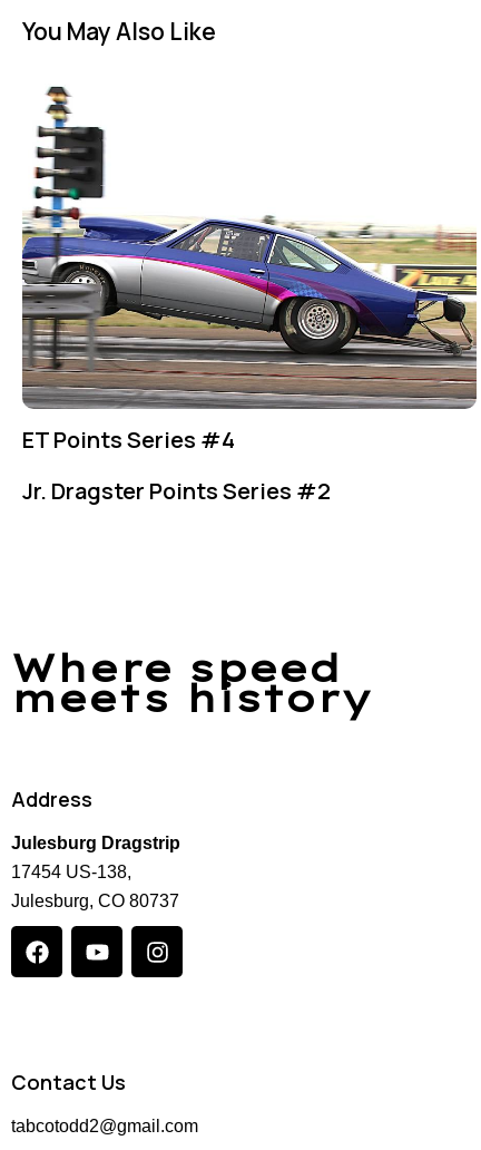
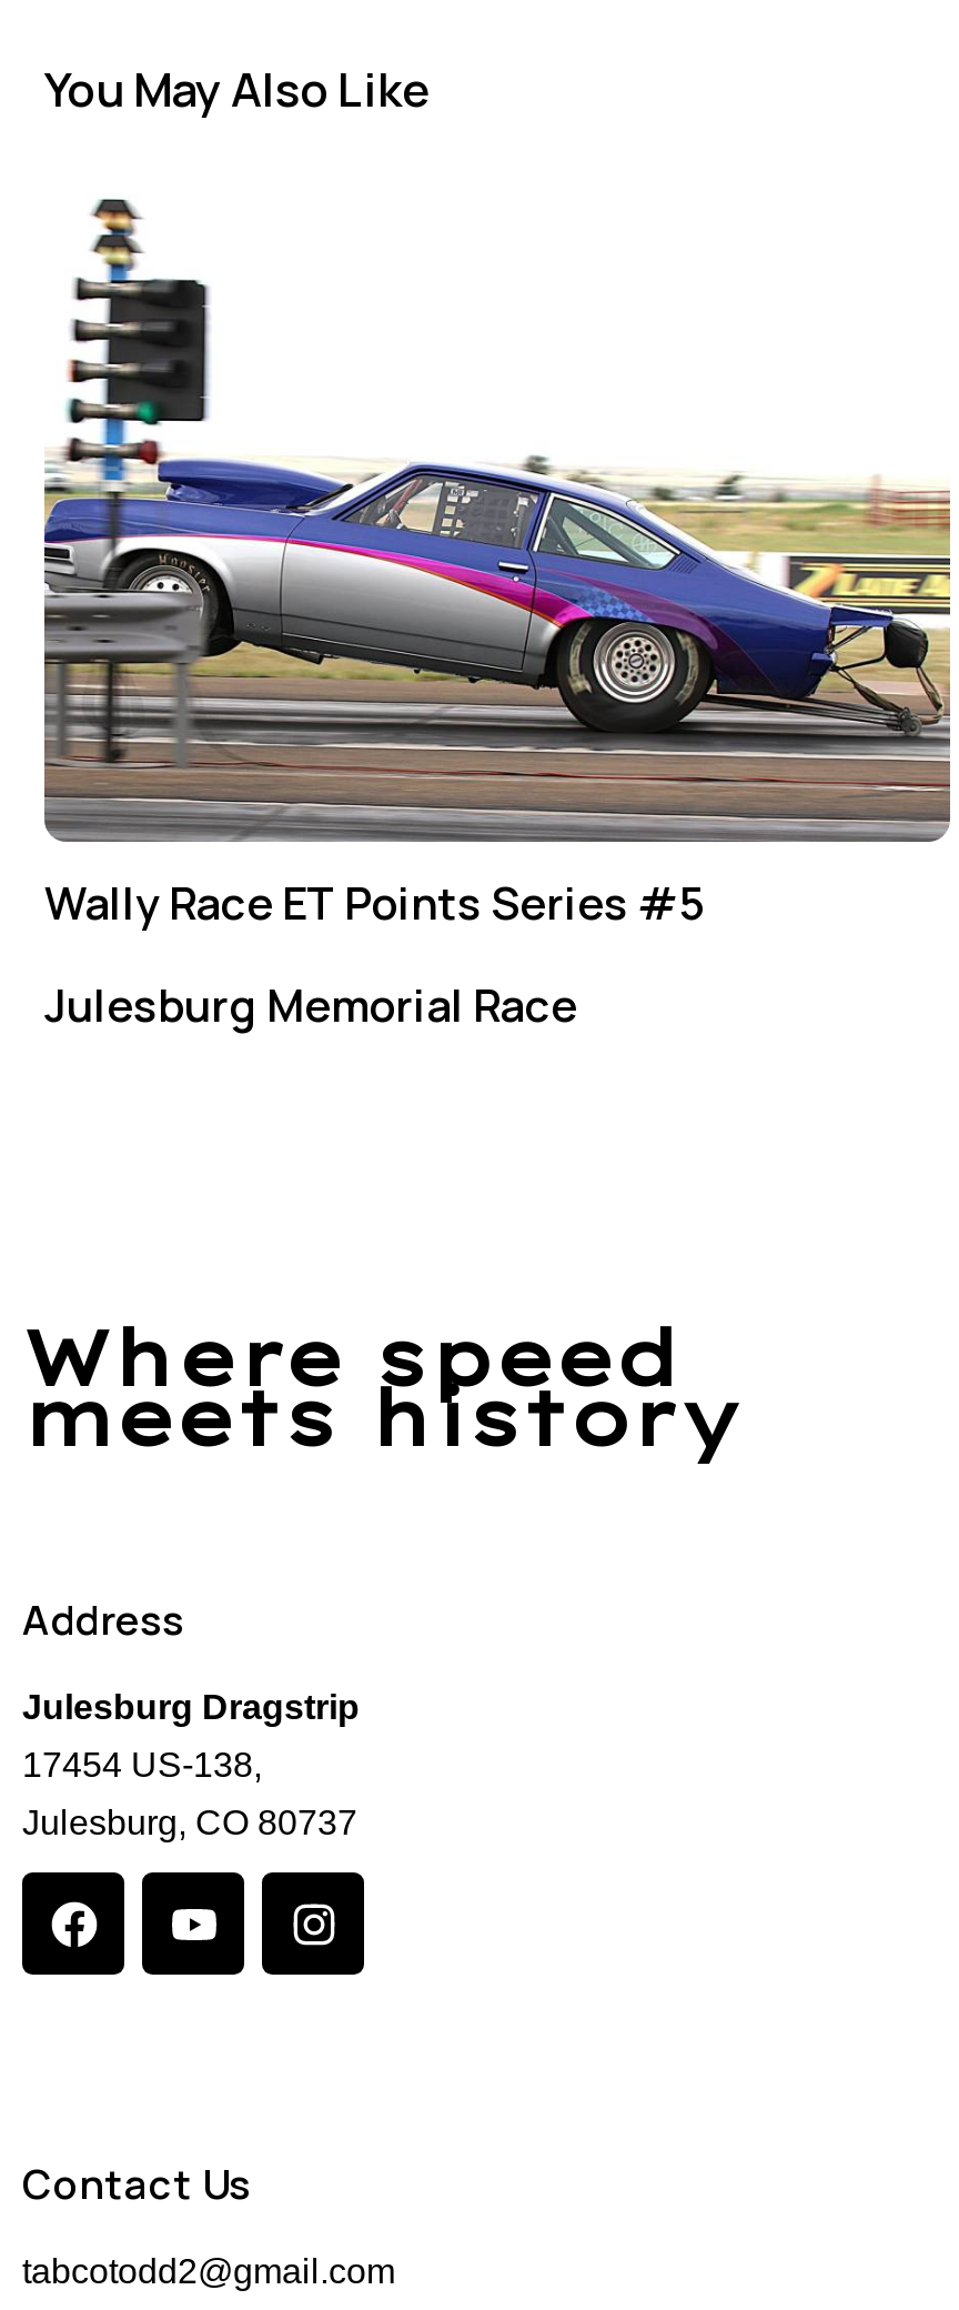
[22,424,235,454] ET Points Series #4 -> [44,872,706,932] Wally Race ET Points Series #5
[22,476,331,506] Jr. Dragster Points Series #2 -> [44,975,577,1035] Julesburg Memorial Race

